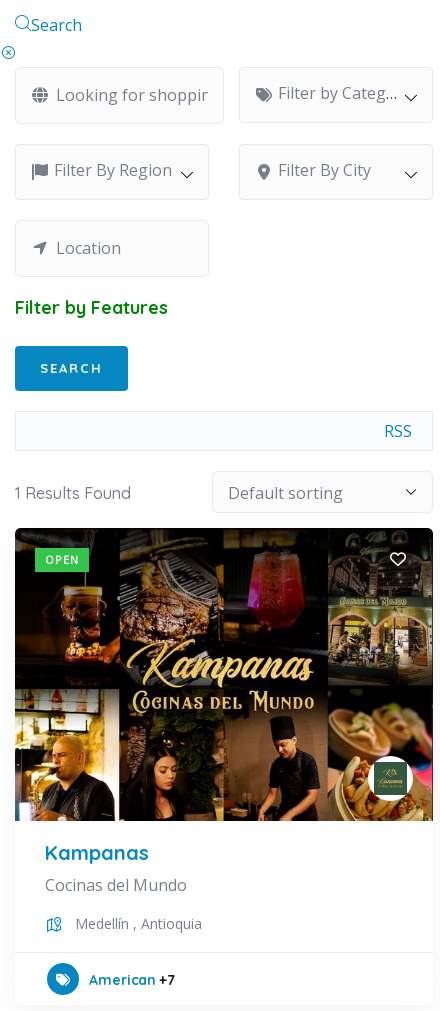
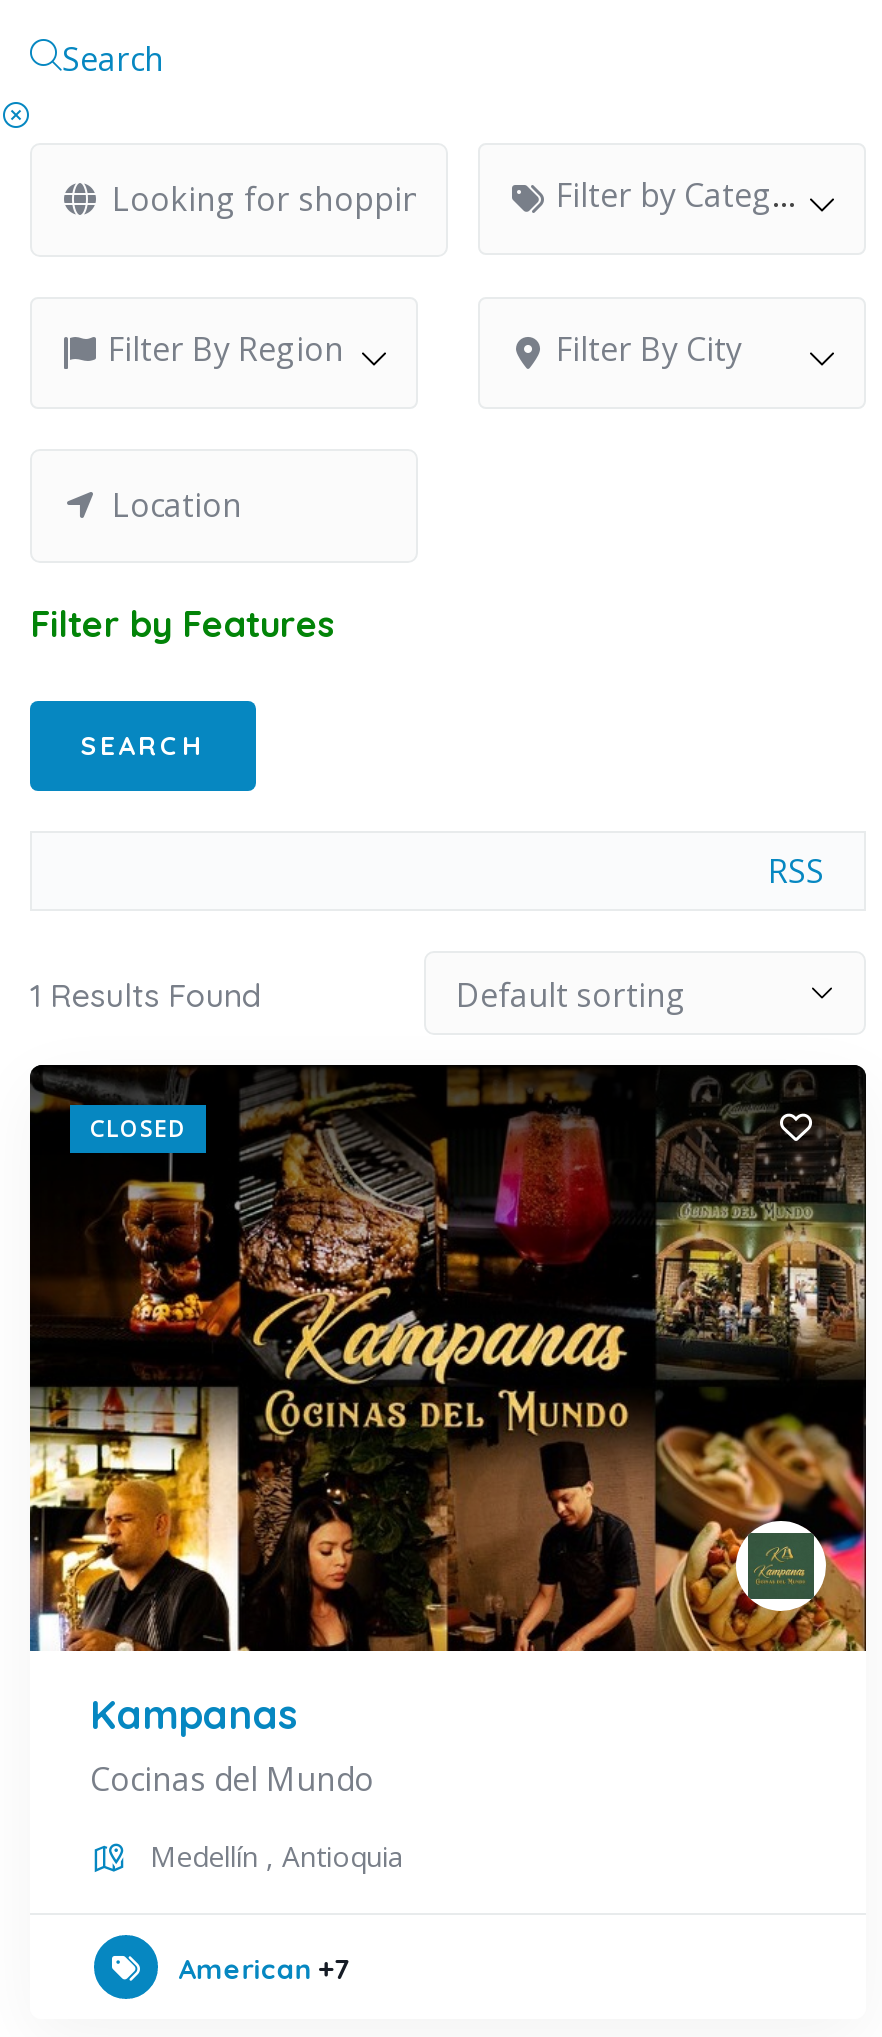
[45,552,79,567] OPEN -> [90,1114,186,1144] CLOSED

